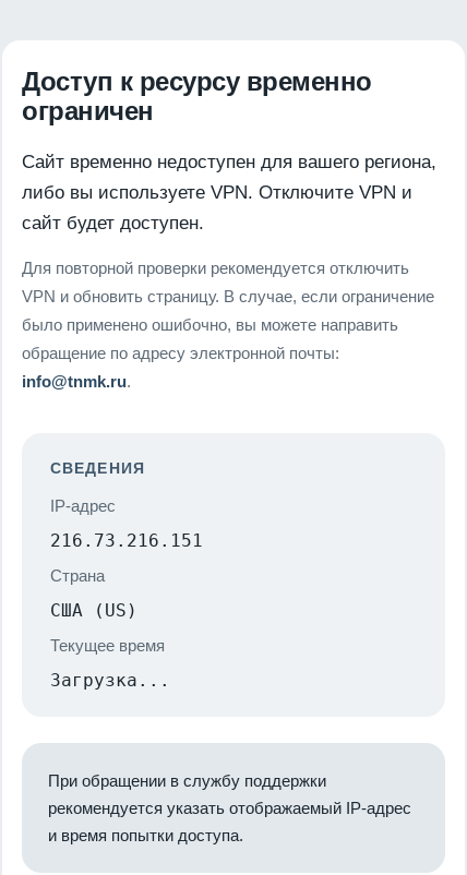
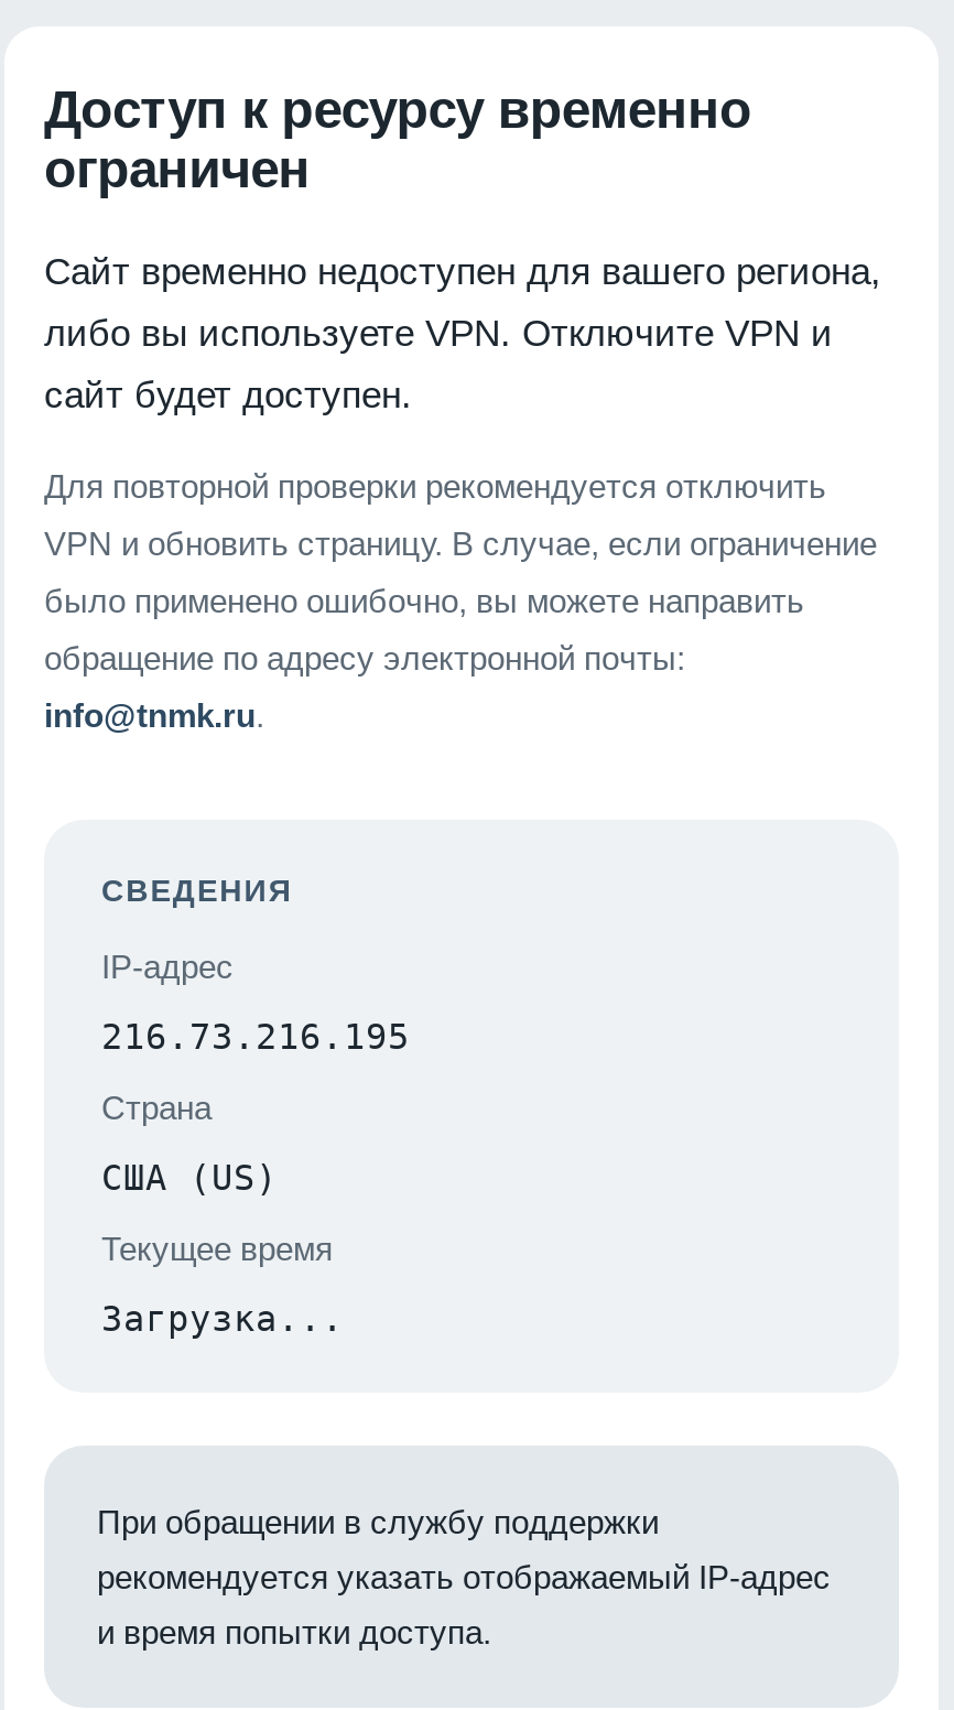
[50,530,203,550] 216.73.216.151 -> [101,1015,410,1057] 216.73.216.195

